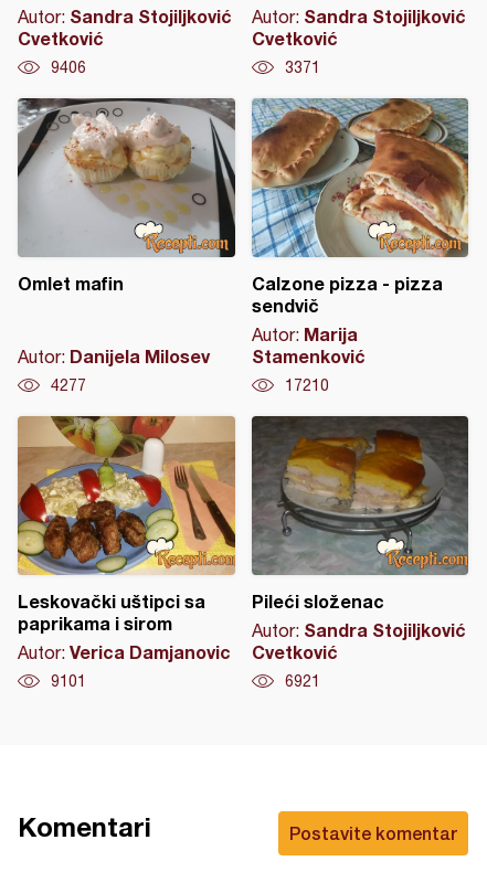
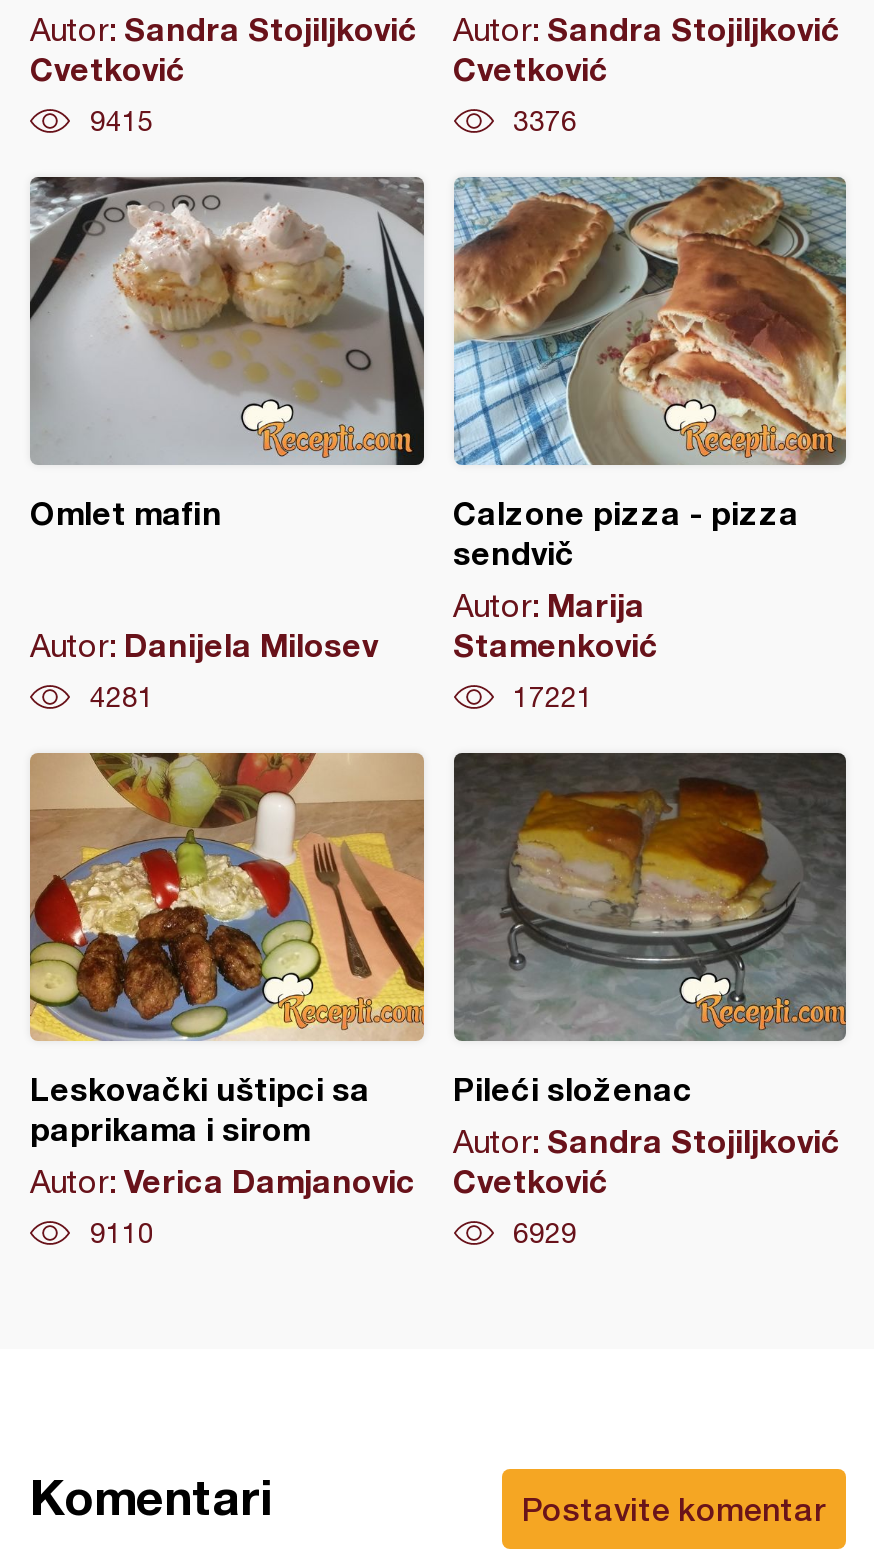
[51,59,86,77] 9406 -> [90,106,154,138] 9415
[284,59,320,77] 3371 -> [513,106,577,138] 3376
[51,377,86,394] 4277 -> [90,682,154,714] 4281
[284,377,329,394] 17210 -> [513,682,593,714] 17221
[51,673,86,690] 9101 -> [90,1218,154,1250] 9110
[284,673,320,690] 6921 -> [513,1218,577,1250] 6929

